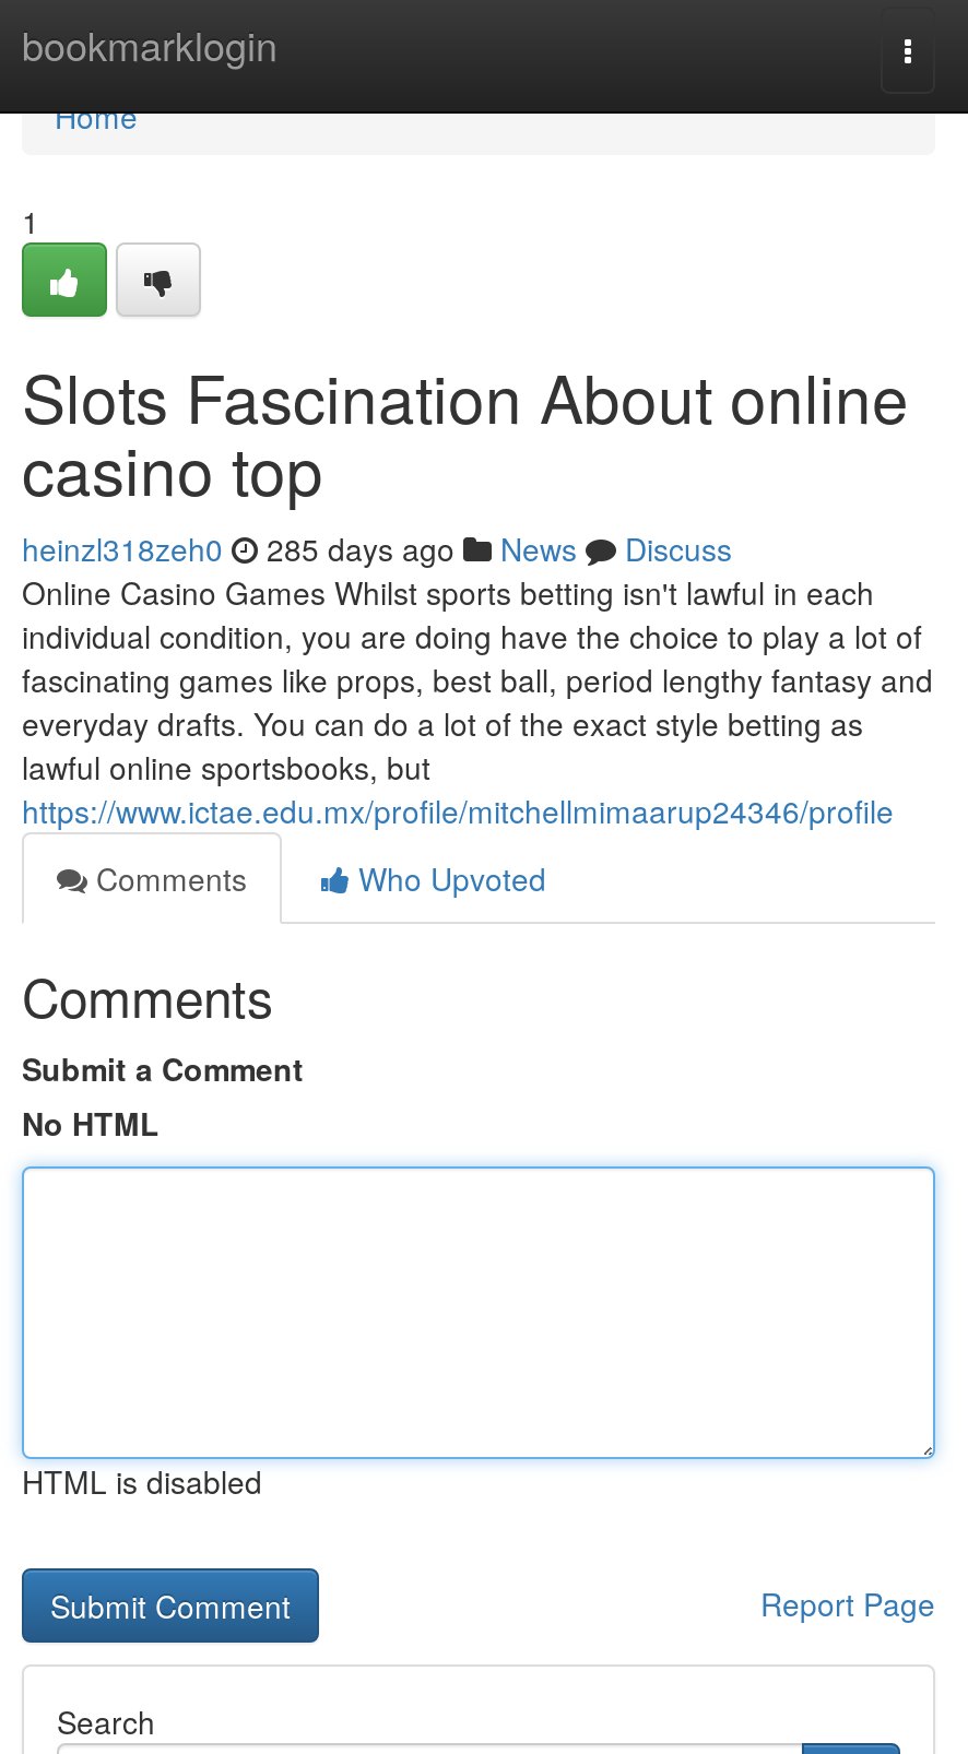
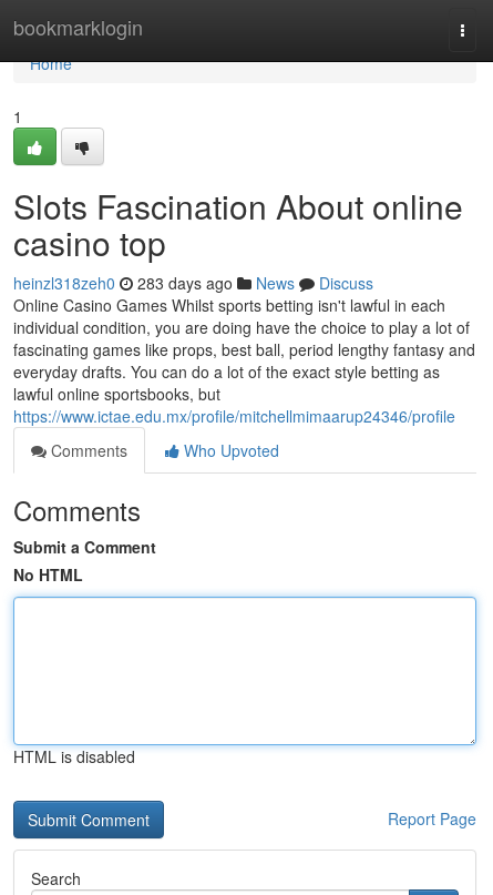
[22,526,732,570] heinzl318zeh0 285 days ago News Discuss -> [13,272,373,294] heinzl318zeh0 283 days ago News Discuss

